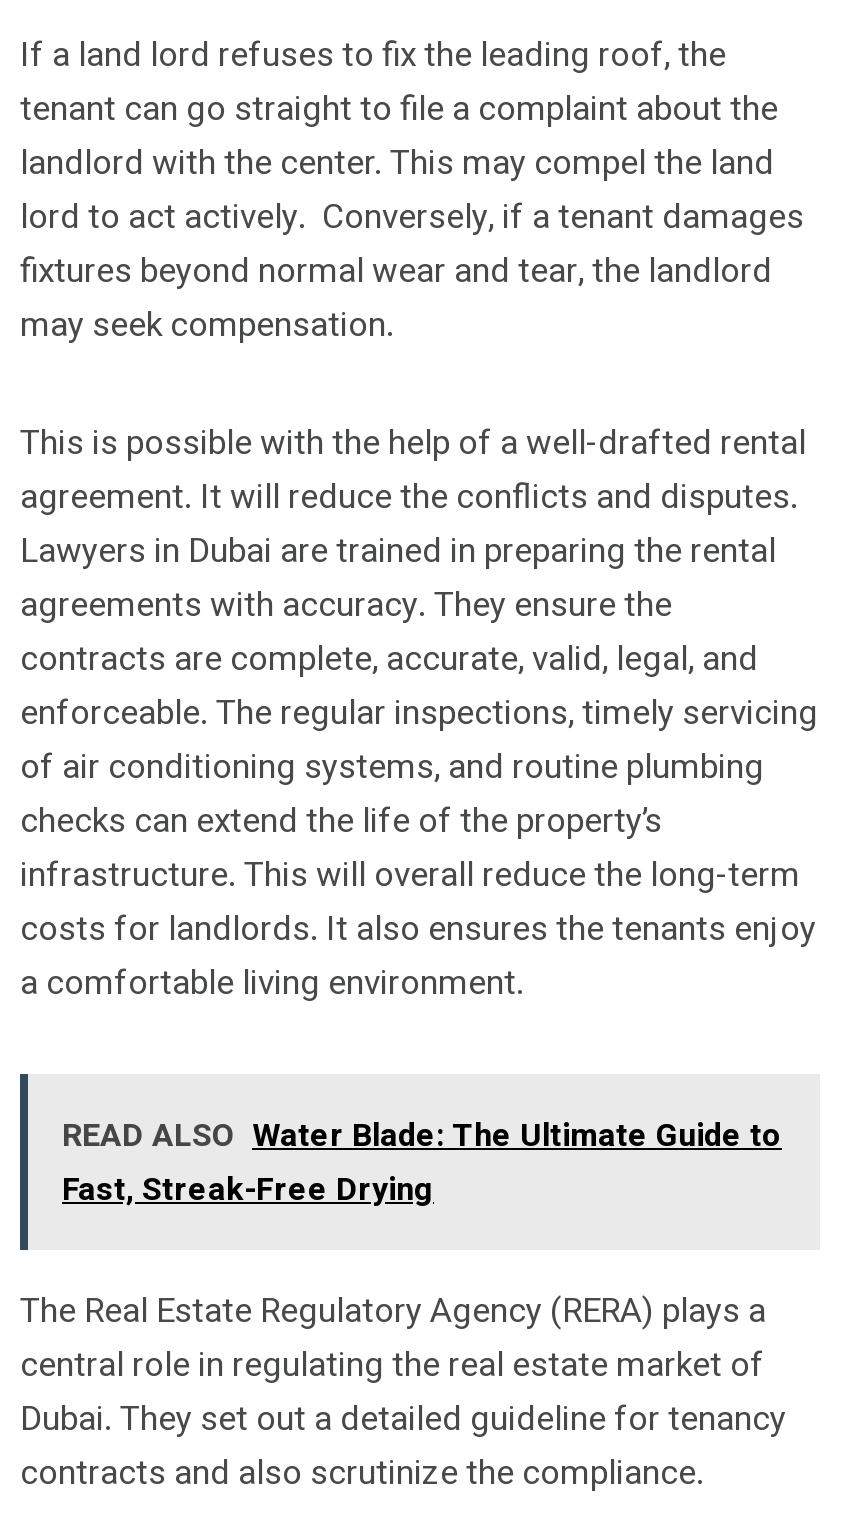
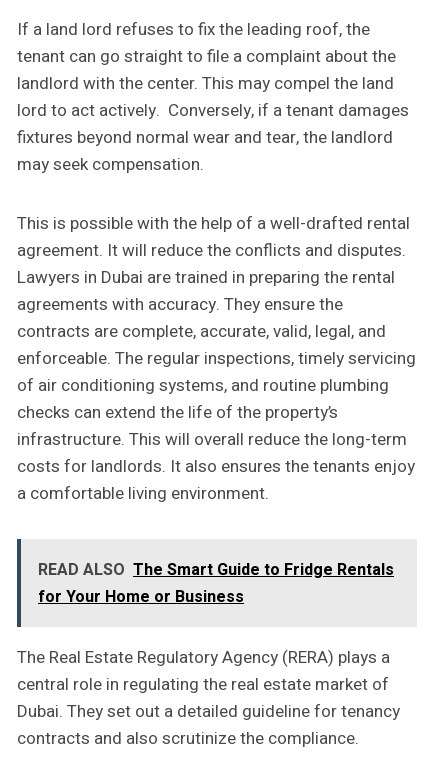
[62,1112,782,1214] READ ALSO Water Blade: The Ultimate Guide to | Fast, Streak-Free Drying -> [38,558,394,609] READ ALSO The Smart Guide to Fridge Rentals | for Your Home or Business

